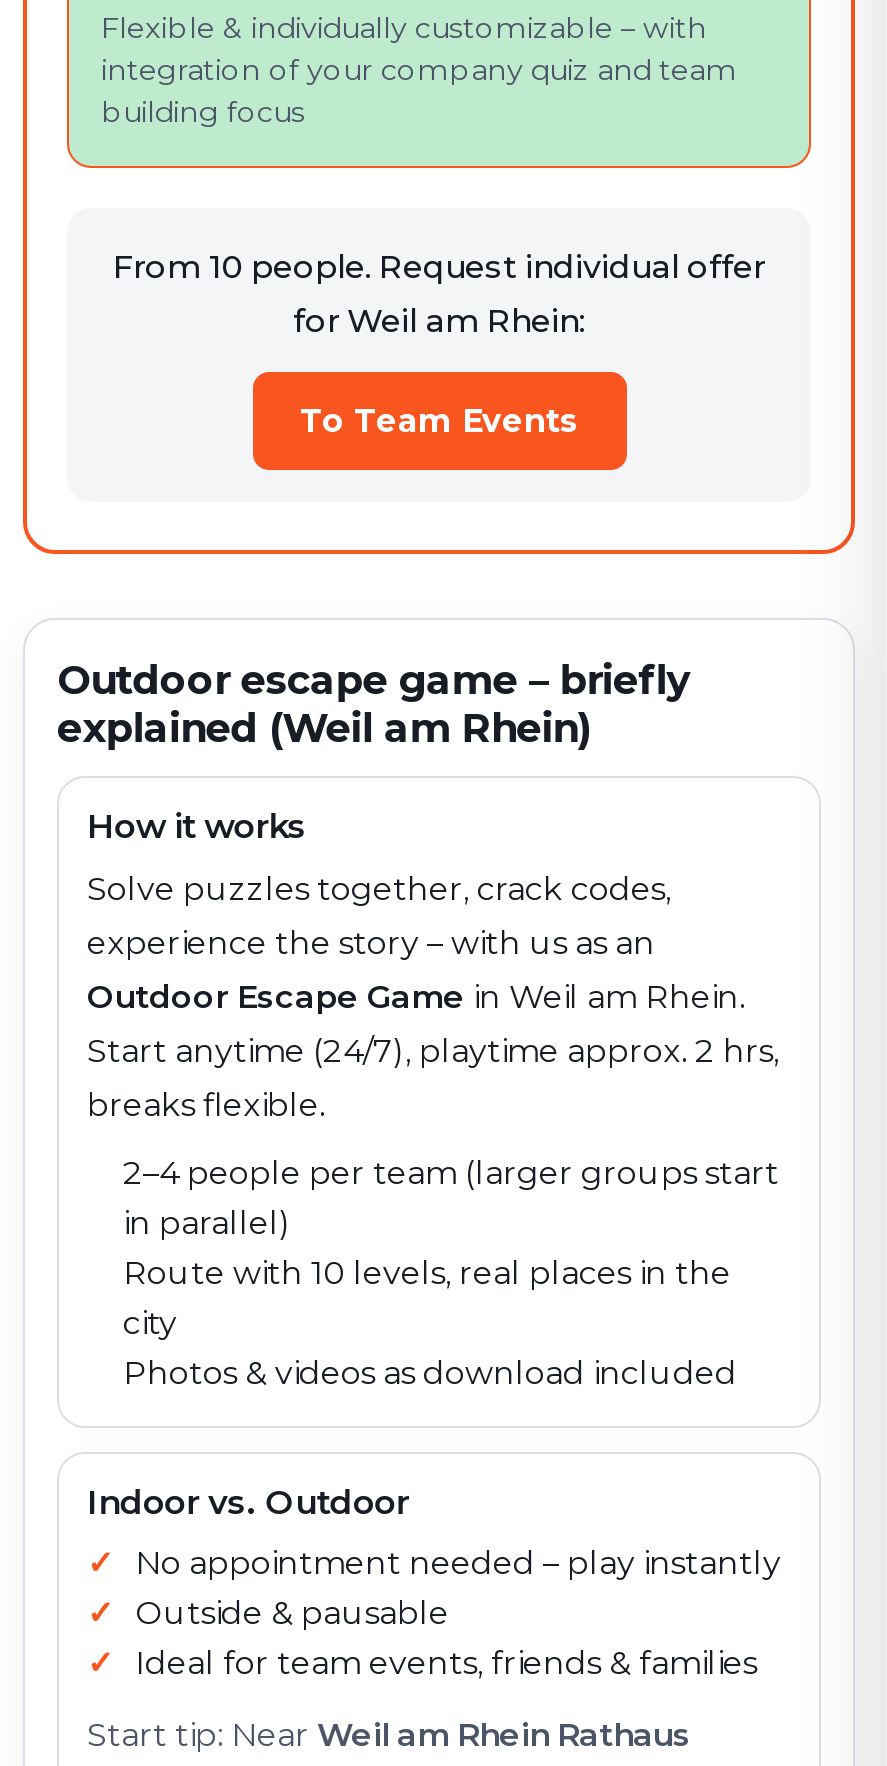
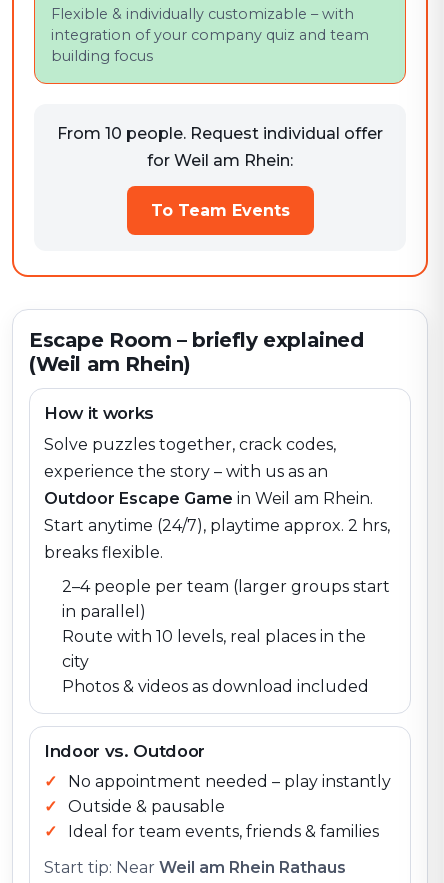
[57,656,690,752] Outdoor escape game – briefly | explained (Weil am Rhein) -> [29,328,364,376] Escape Room – briefly explained | (Weil am Rhein)

